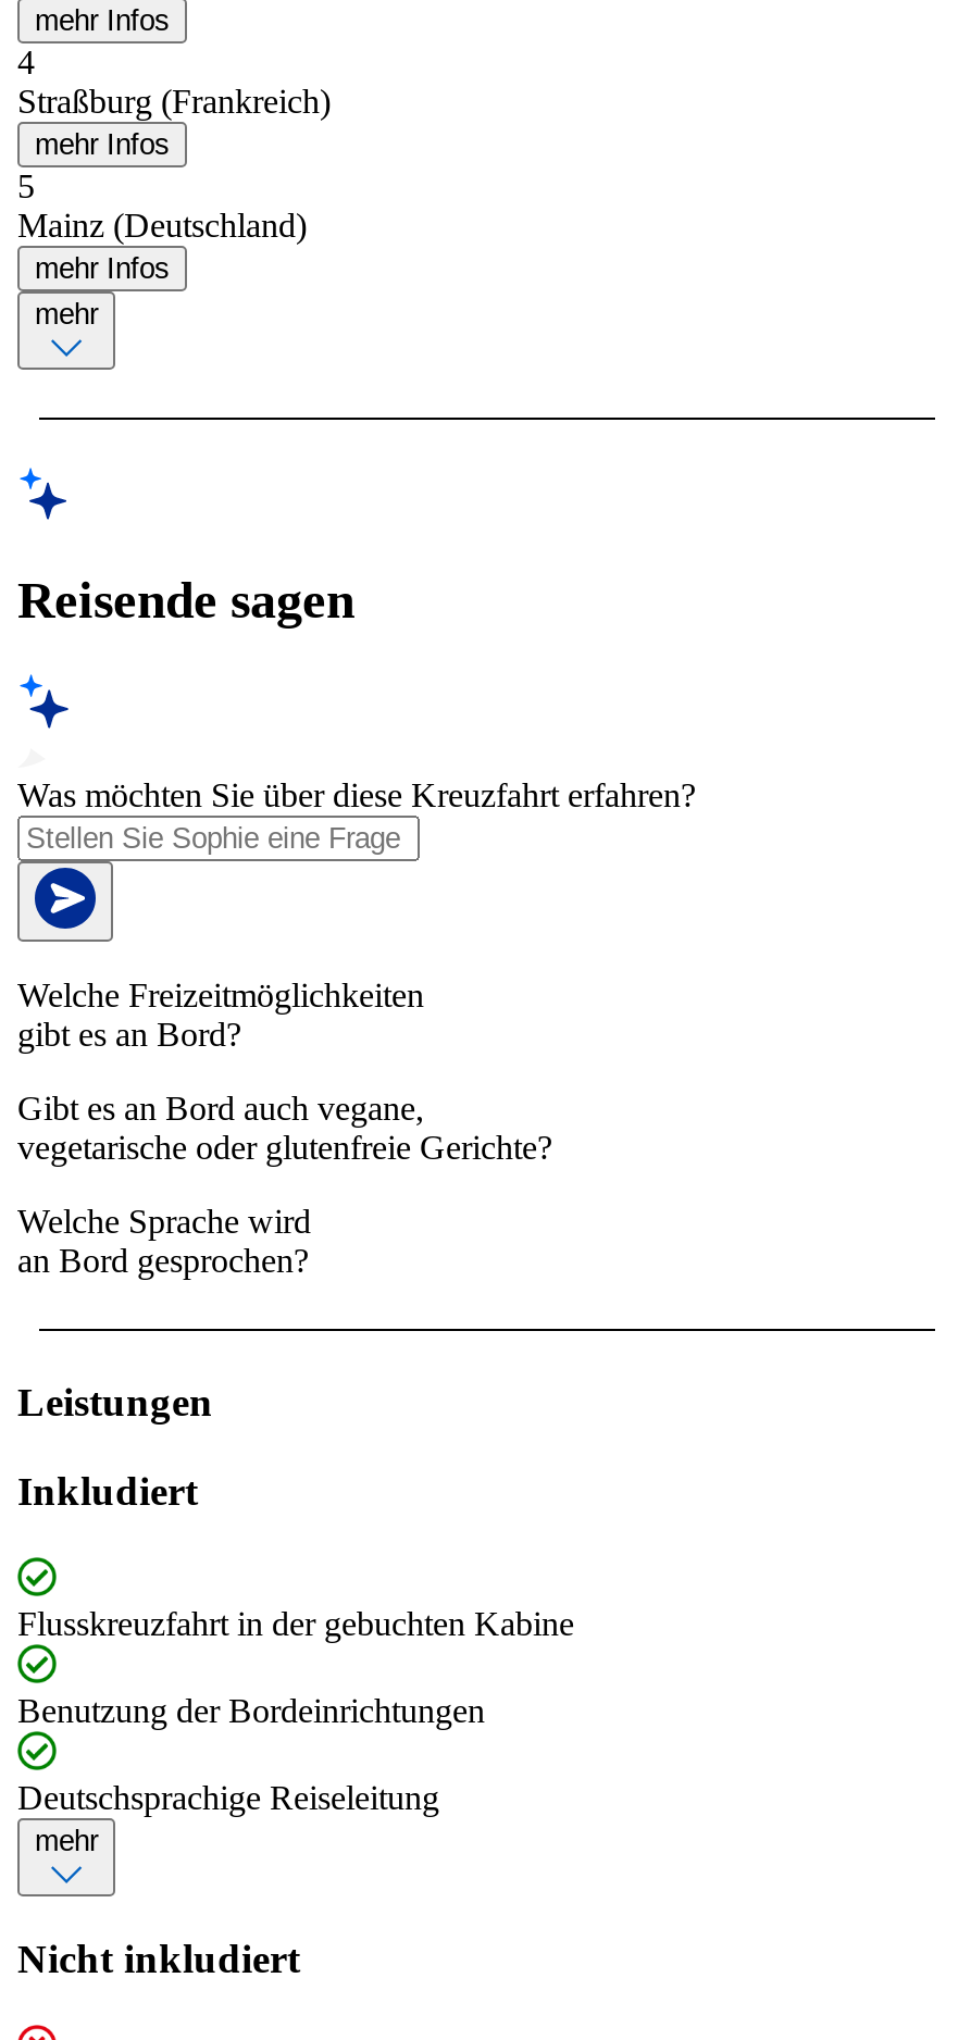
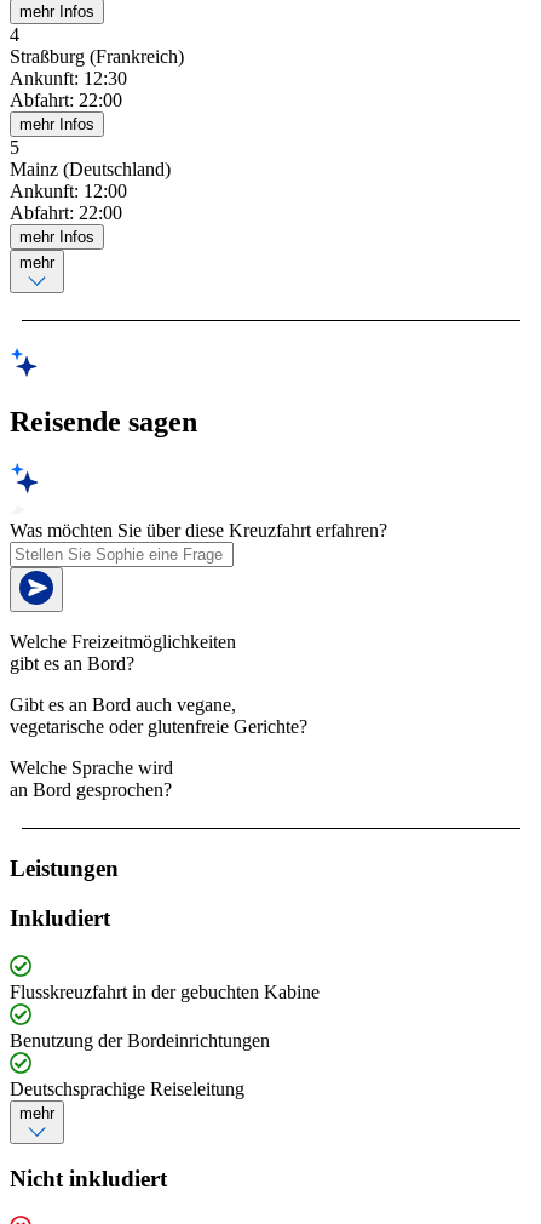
none -> [10,68,127,111] Ankunft: 12:30 | Abfahrt: 22:00
none -> [10,181,127,223] Ankunft: 12:00 | Abfahrt: 22:00

